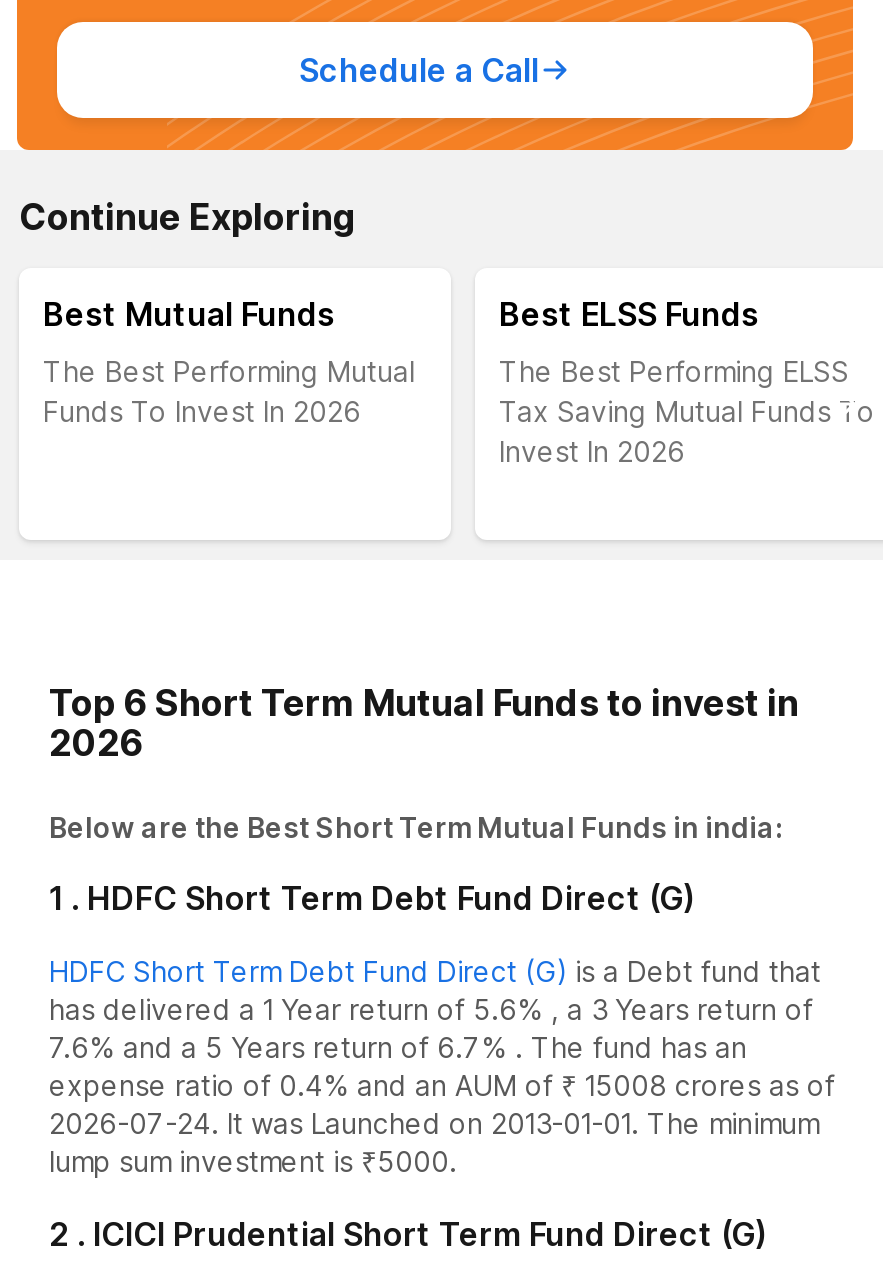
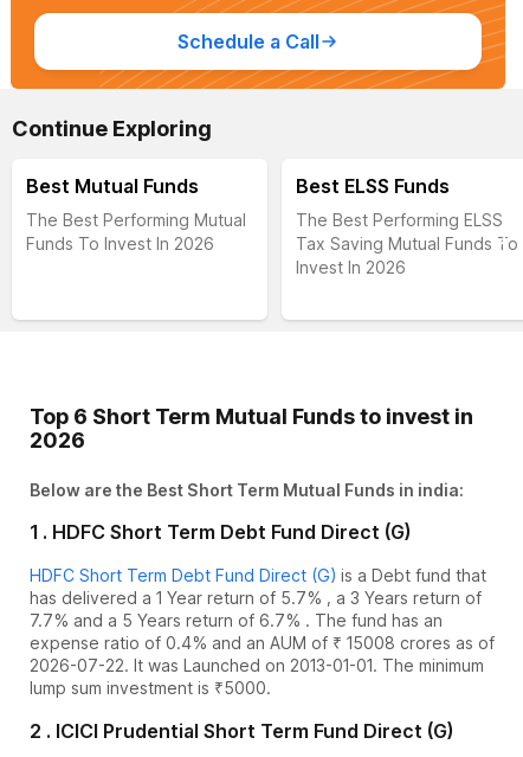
[49,992,813,1026] has delivered a 1 Year return of 5.6% , a 3 Years return of -> [30,588,482,608] has delivered a 1 Year return of 5.7% , a 3 Years return of
[49,1030,747,1064] 7.6% and a 5 Years return of 6.7% . The fund has an -> [30,610,443,630] 7.7% and a 5 Years return of 6.7% . The fund has an
[49,1106,819,1140] 2026-07-24. It was Launched on 2013-01-01. The minimum -> [30,655,484,675] 2026-07-22. It was Launched on 2013-01-01. The minimum

